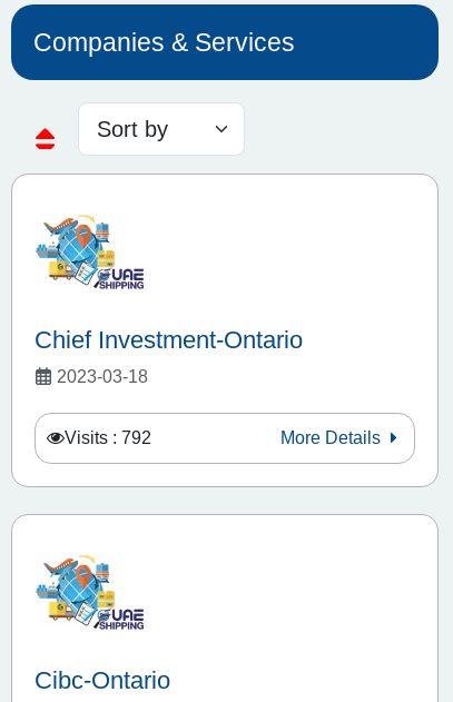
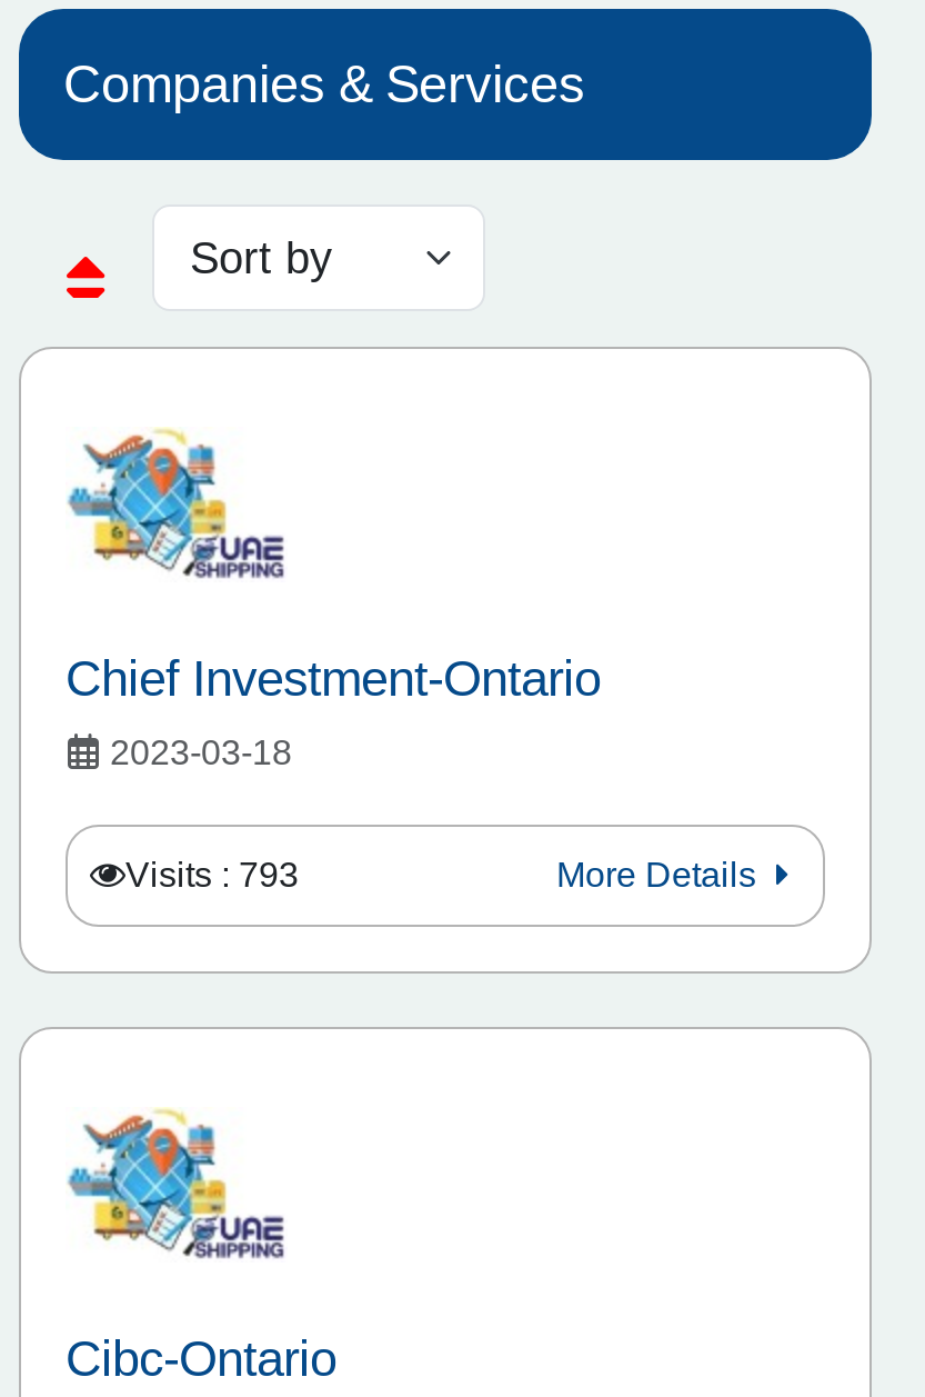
[65,428,151,447] Visits : 792 -> [125,856,299,894] Visits : 793

